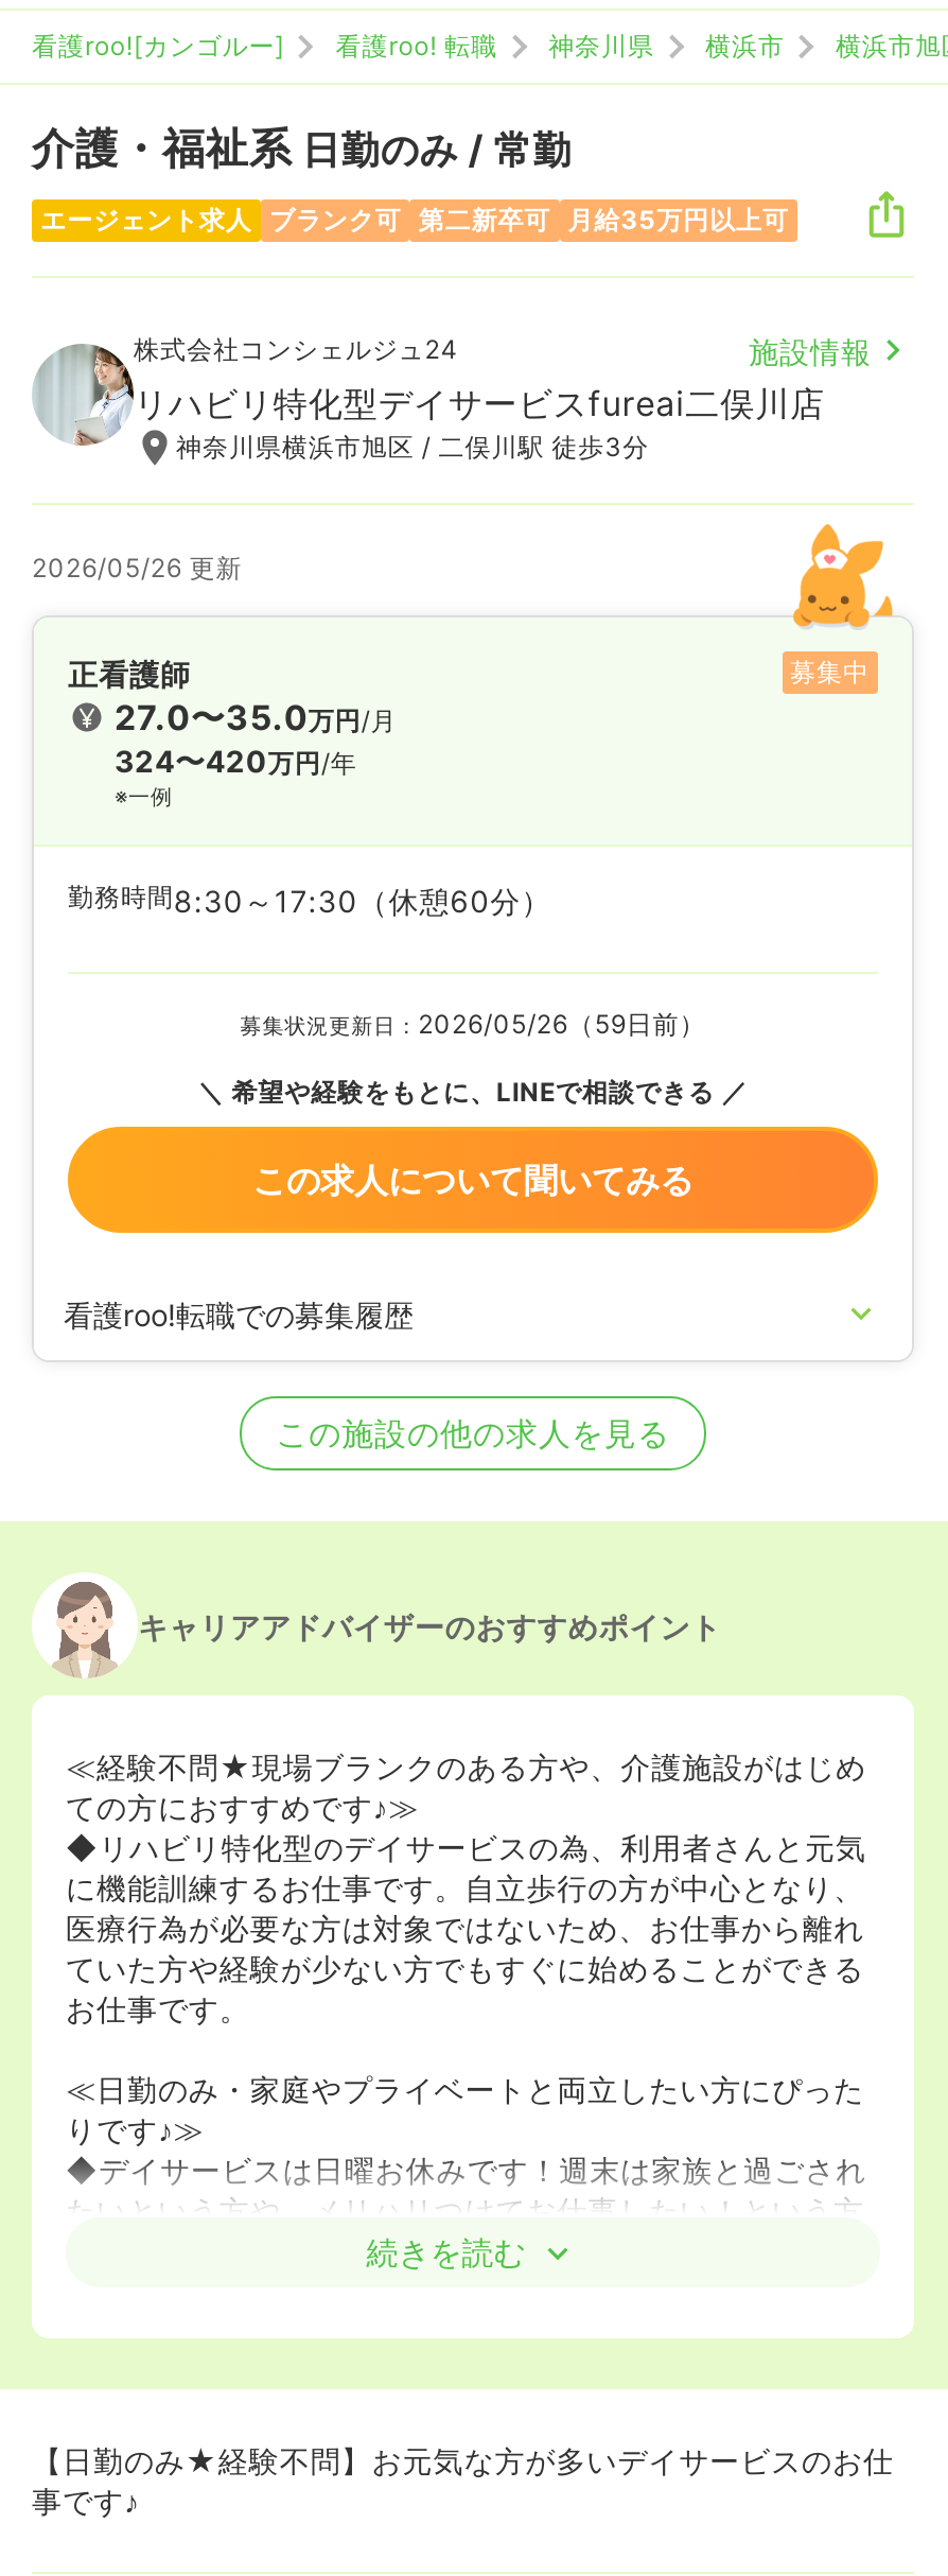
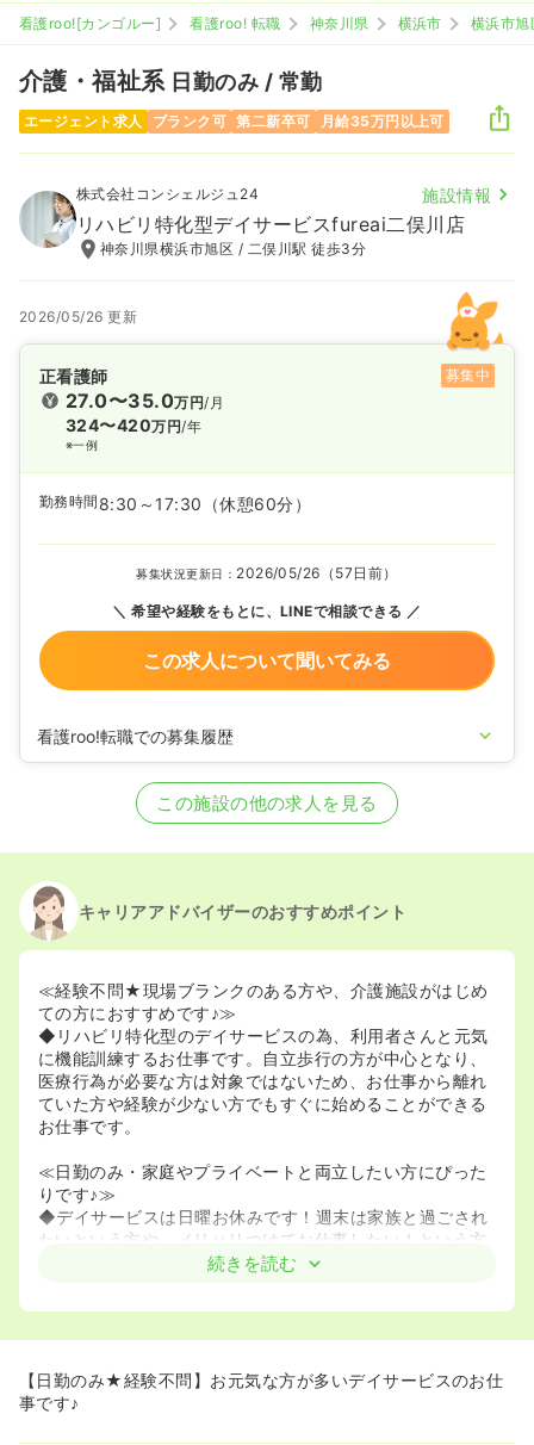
[240,1008,706,1040] 募集状況更新日：2026/05/26（59日前） -> [136,564,398,582] 募集状況更新日：2026/05/26（57日前）

